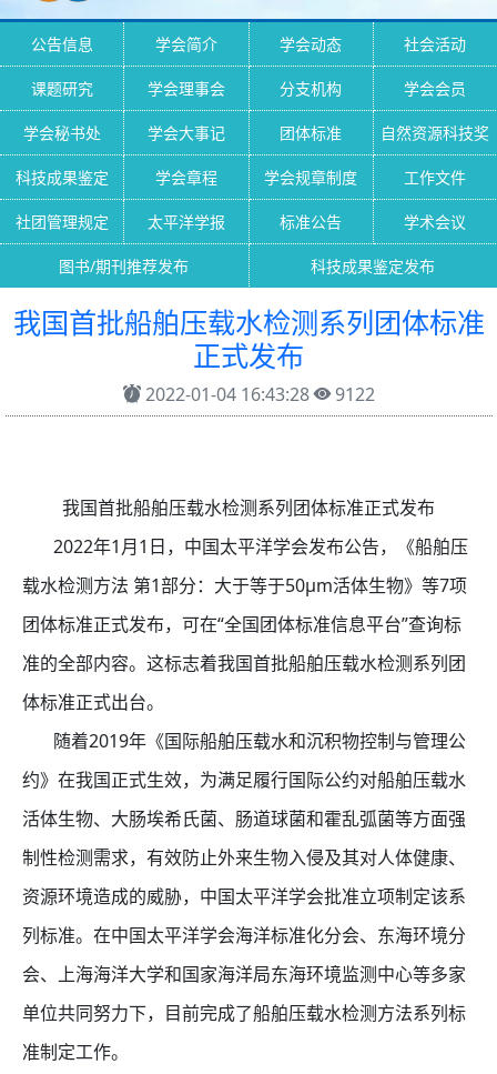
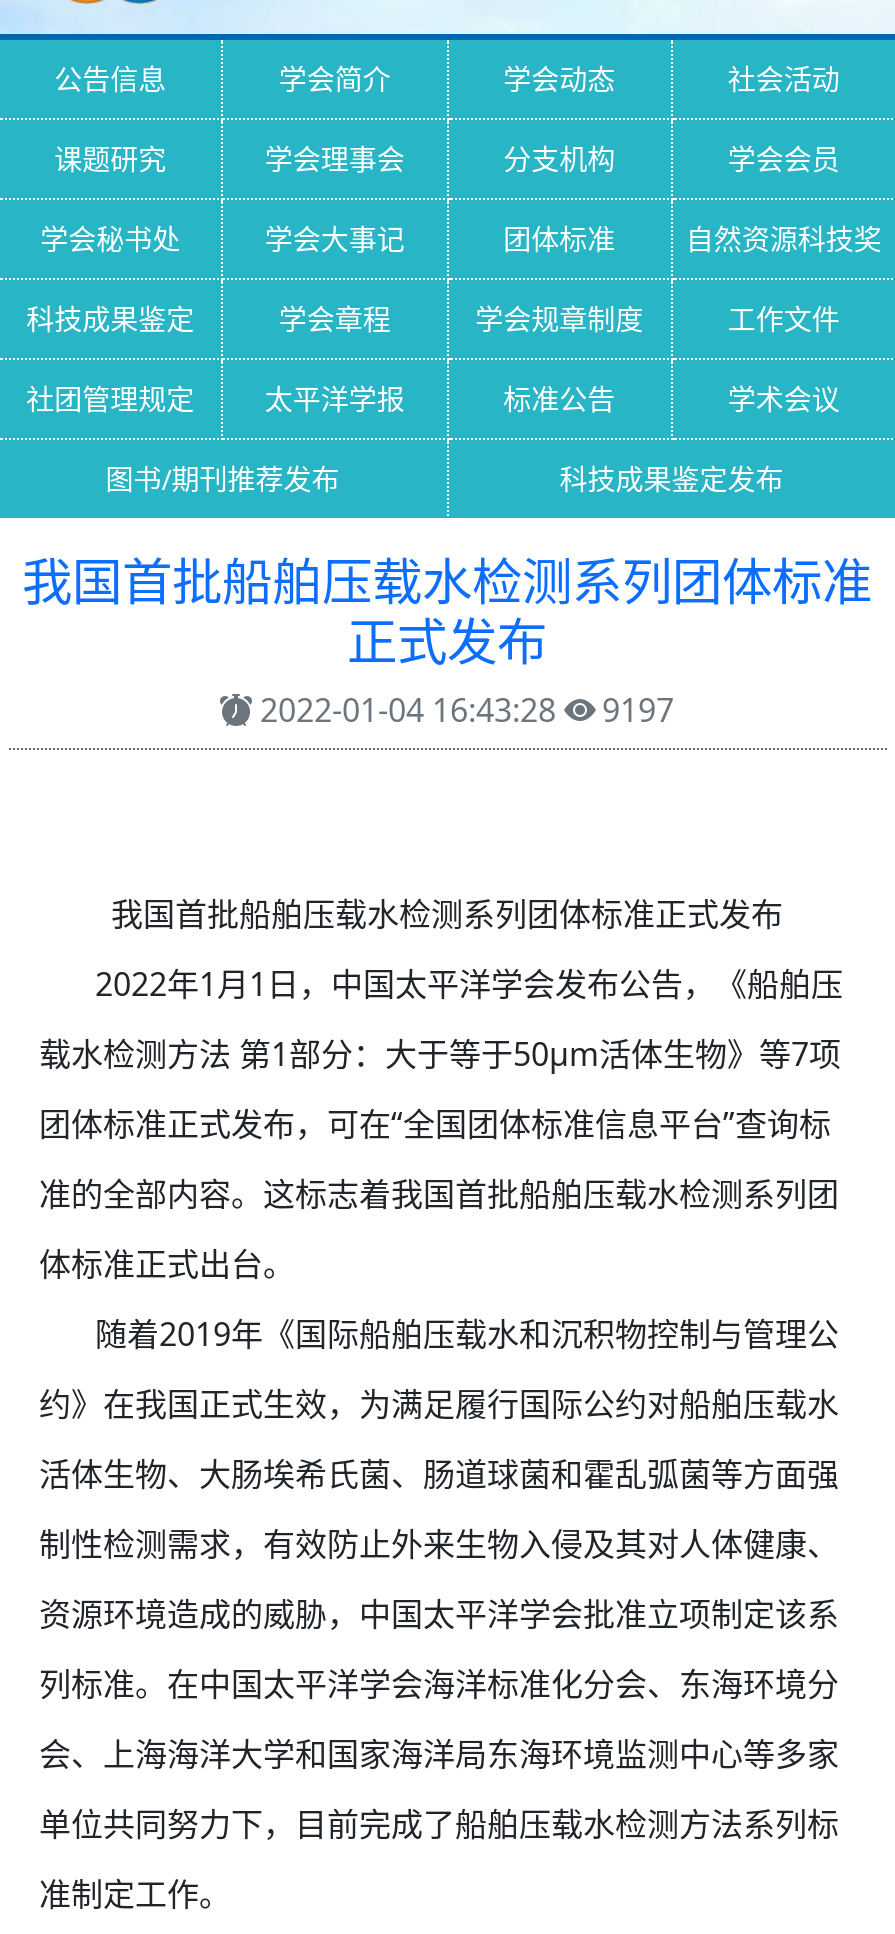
[140,382,374,406] 2022-01-04 16:43:28 9122 -> [252,688,674,732] 2022-01-04 16:43:28 9197

